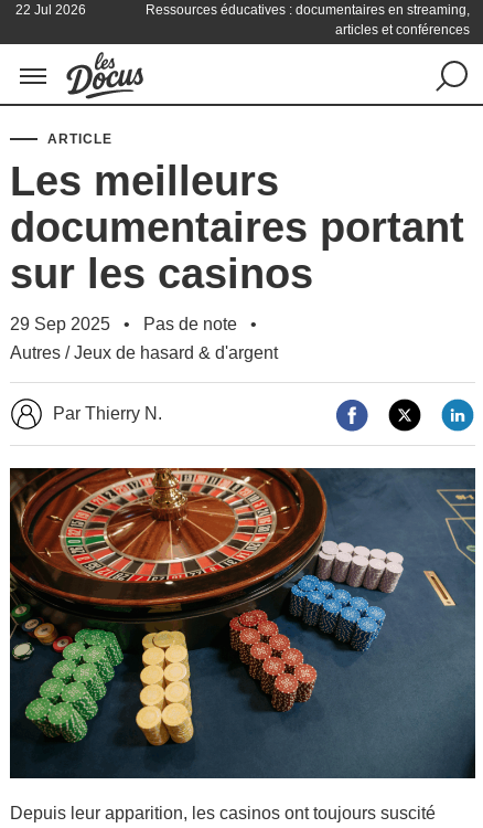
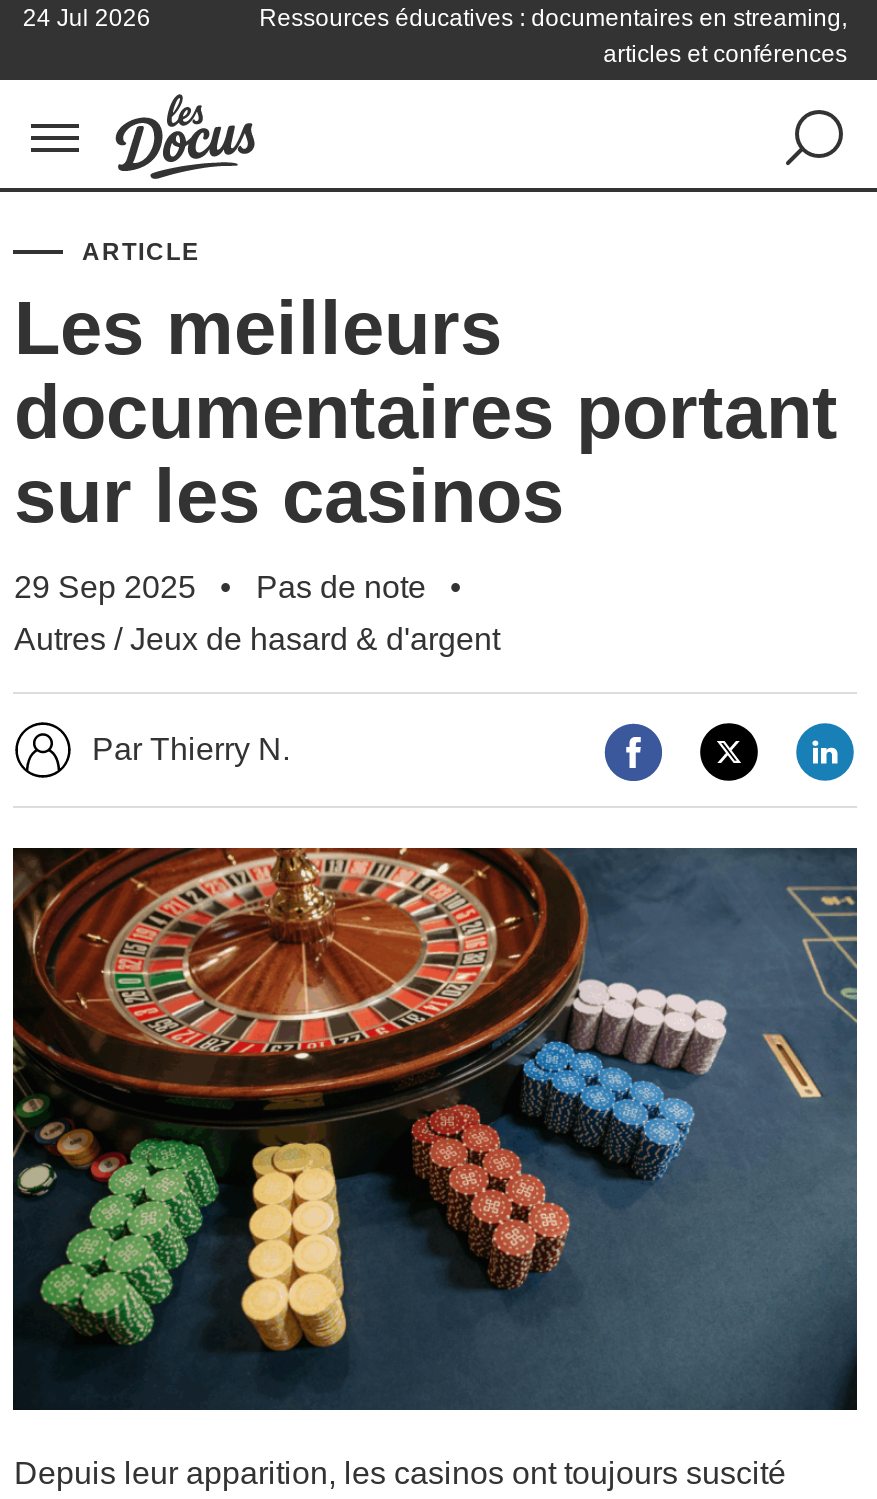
[15,2,86,18] 22 Jul 2026 -> [23,4,151,32] 24 Jul 2026

